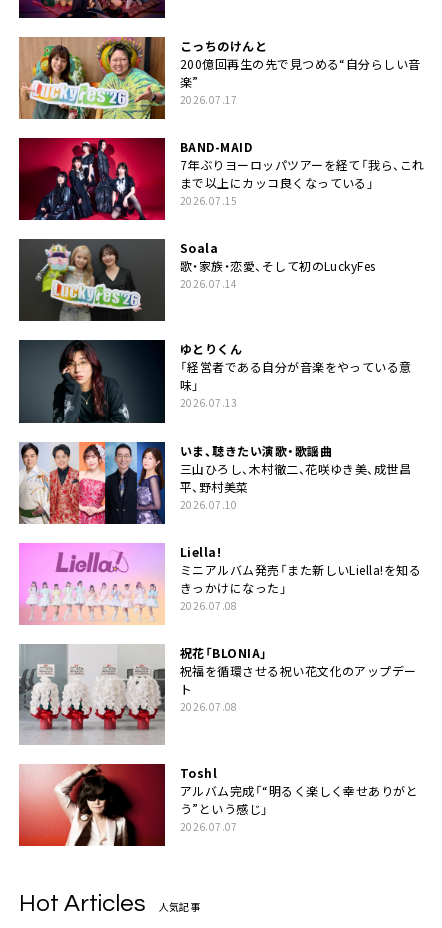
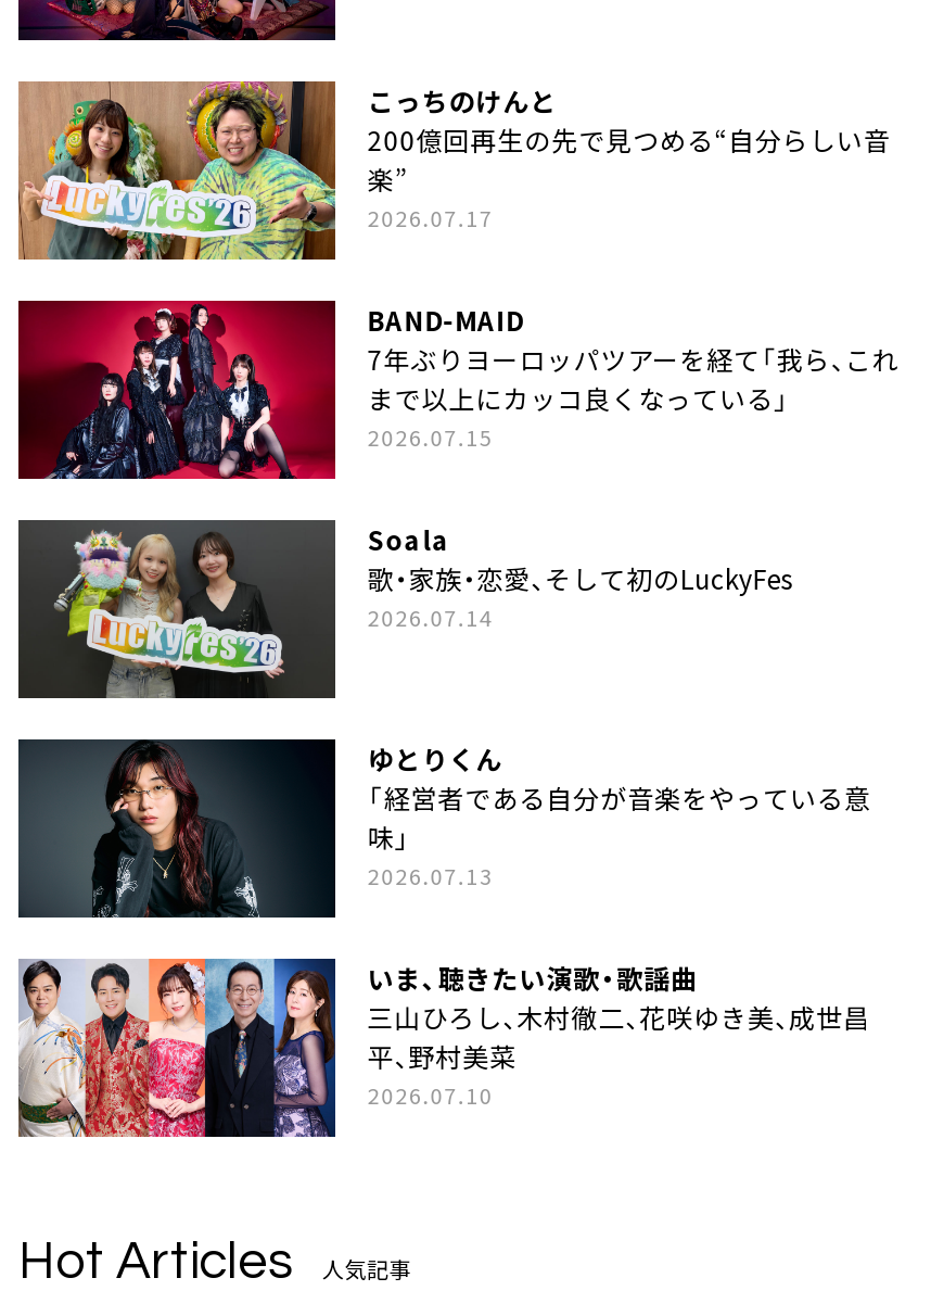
[18,542,421,714] [image] | Liella! | ミニアルバム発売「また新しいLiella!を知る | きっかけになった」 | 2026.07.08 | 祝花「BLONIA」 | 祝福を循環させる祝い花文化のアップデー | ト | 2026.07.08 -> none
[19,645,418,834] [image] | Toshl | アルバム完成「“明るく楽しく幸せありがと | う”という感じ」 | 2026.07.07 -> none
[18,763,165,847] [image] -> none

